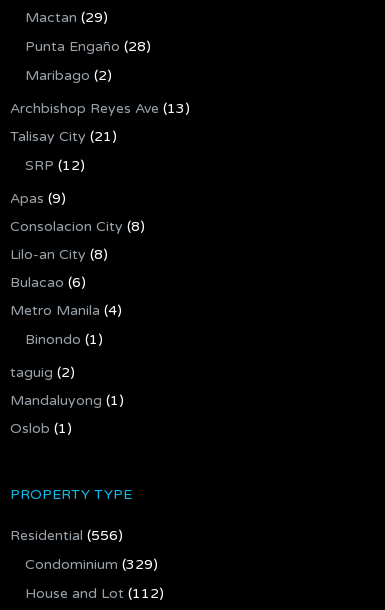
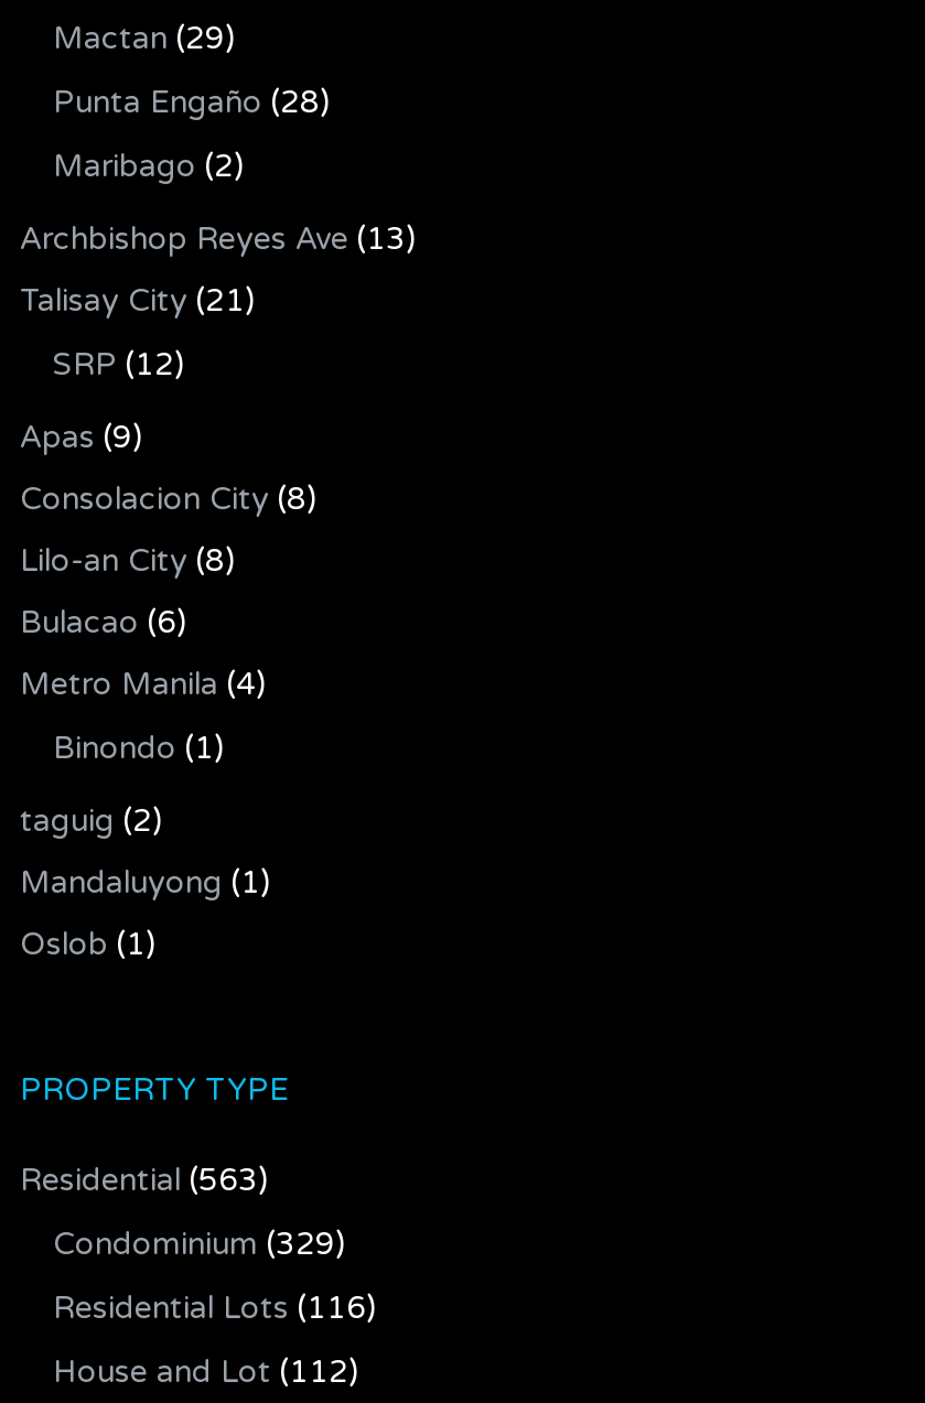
[10,527,123,544] Residential (556) -> [20,1162,269,1199] Residential (563)
none -> [53,1289,377,1327] Residential Lots (116)

